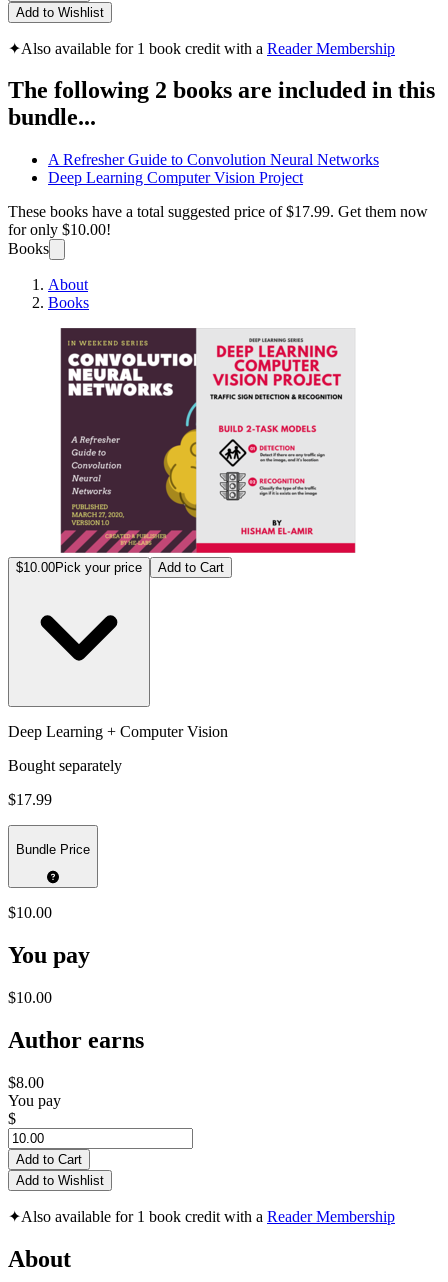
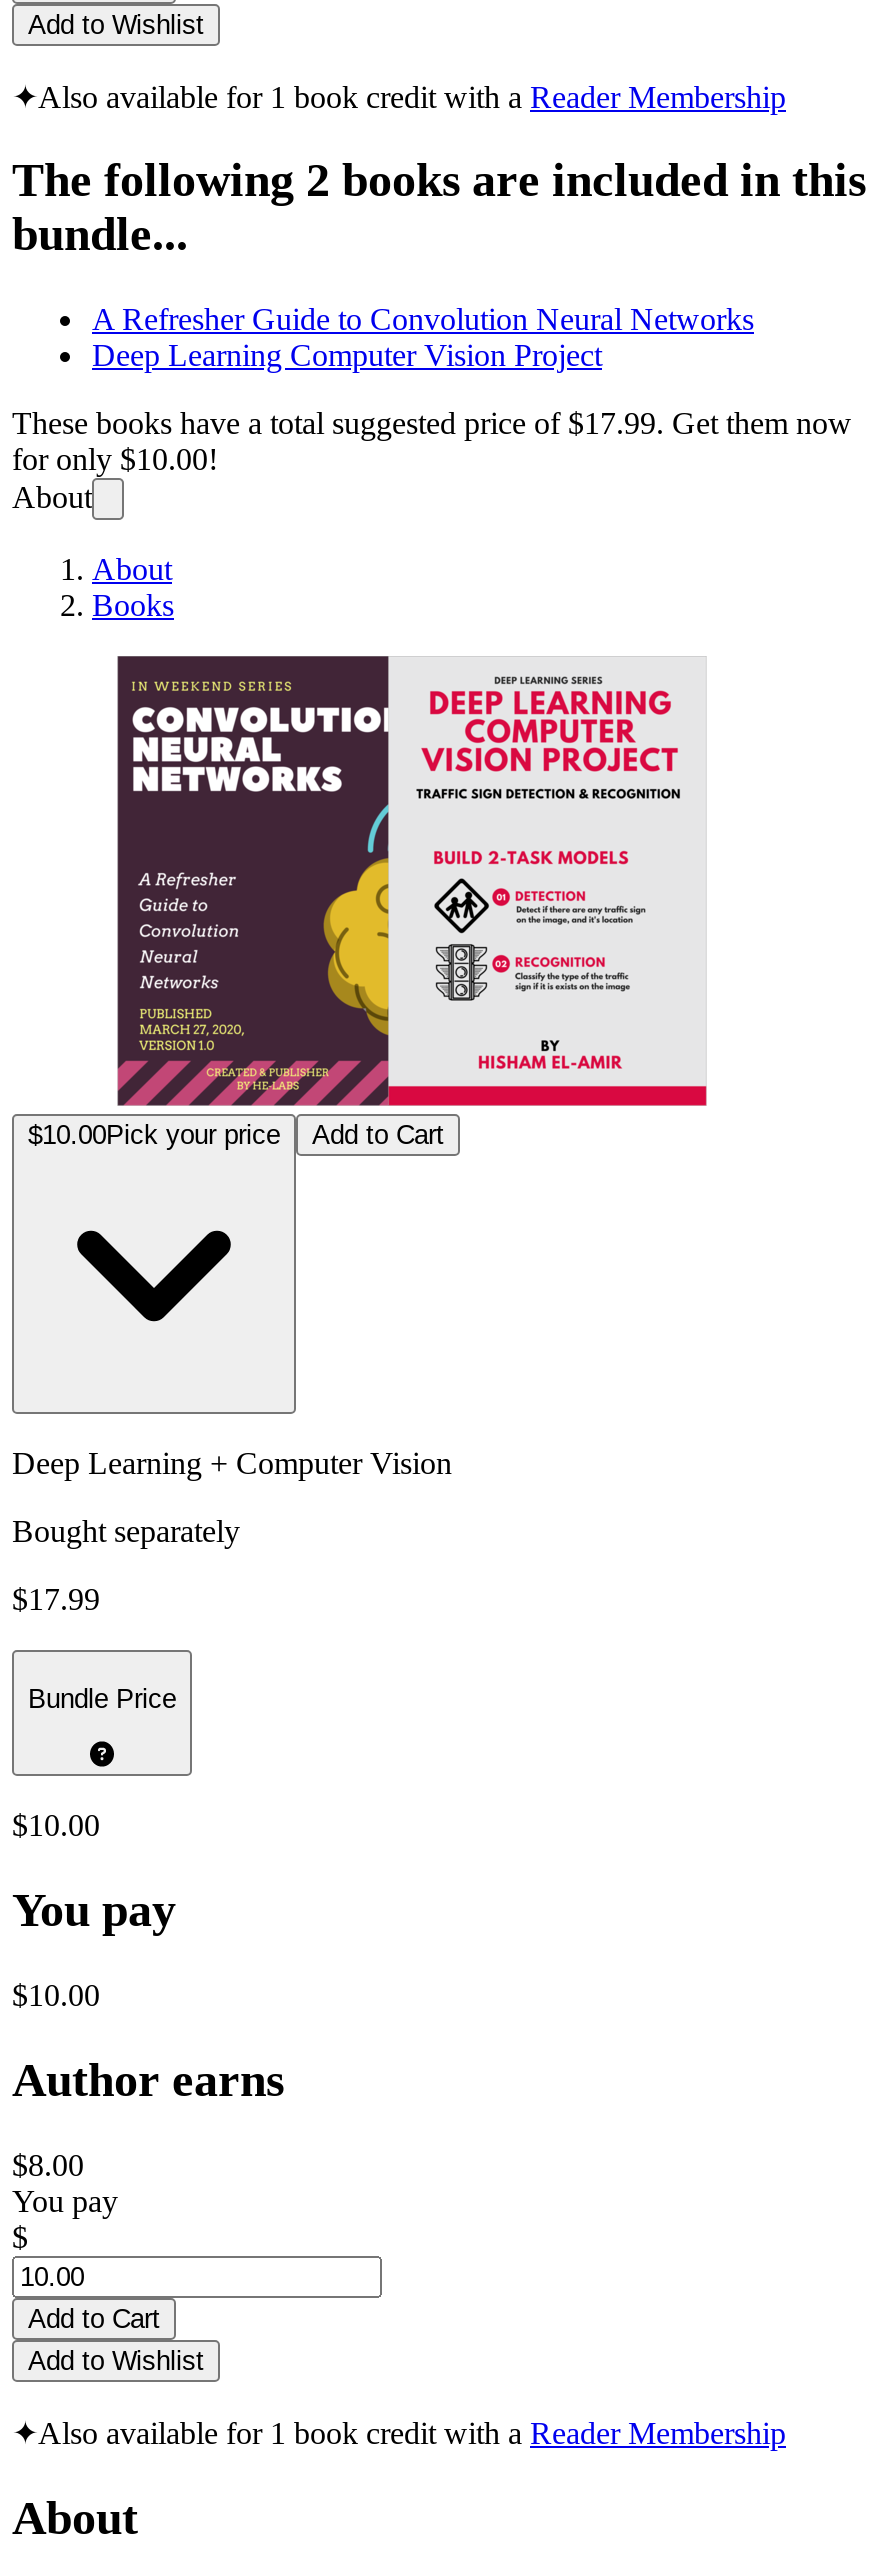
[8,240,49,257] Books -> [12,481,92,515] About

